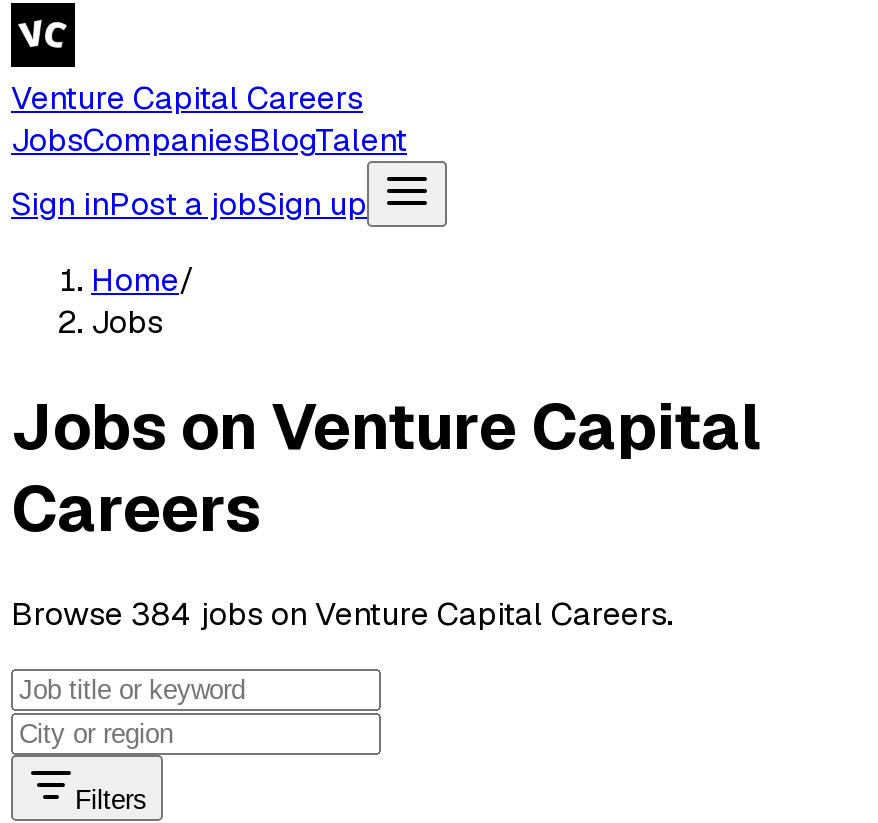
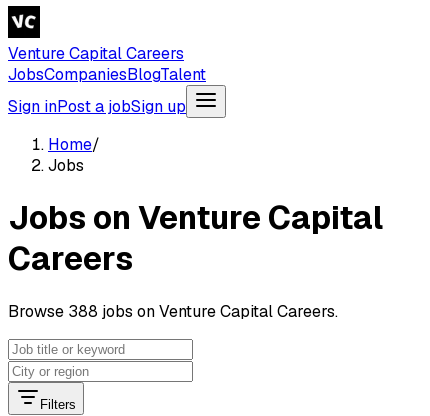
[11,593,673,635] Browse 384 jobs on Venture Capital Careers. -> [8,301,338,322] Browse 388 jobs on Venture Capital Careers.

